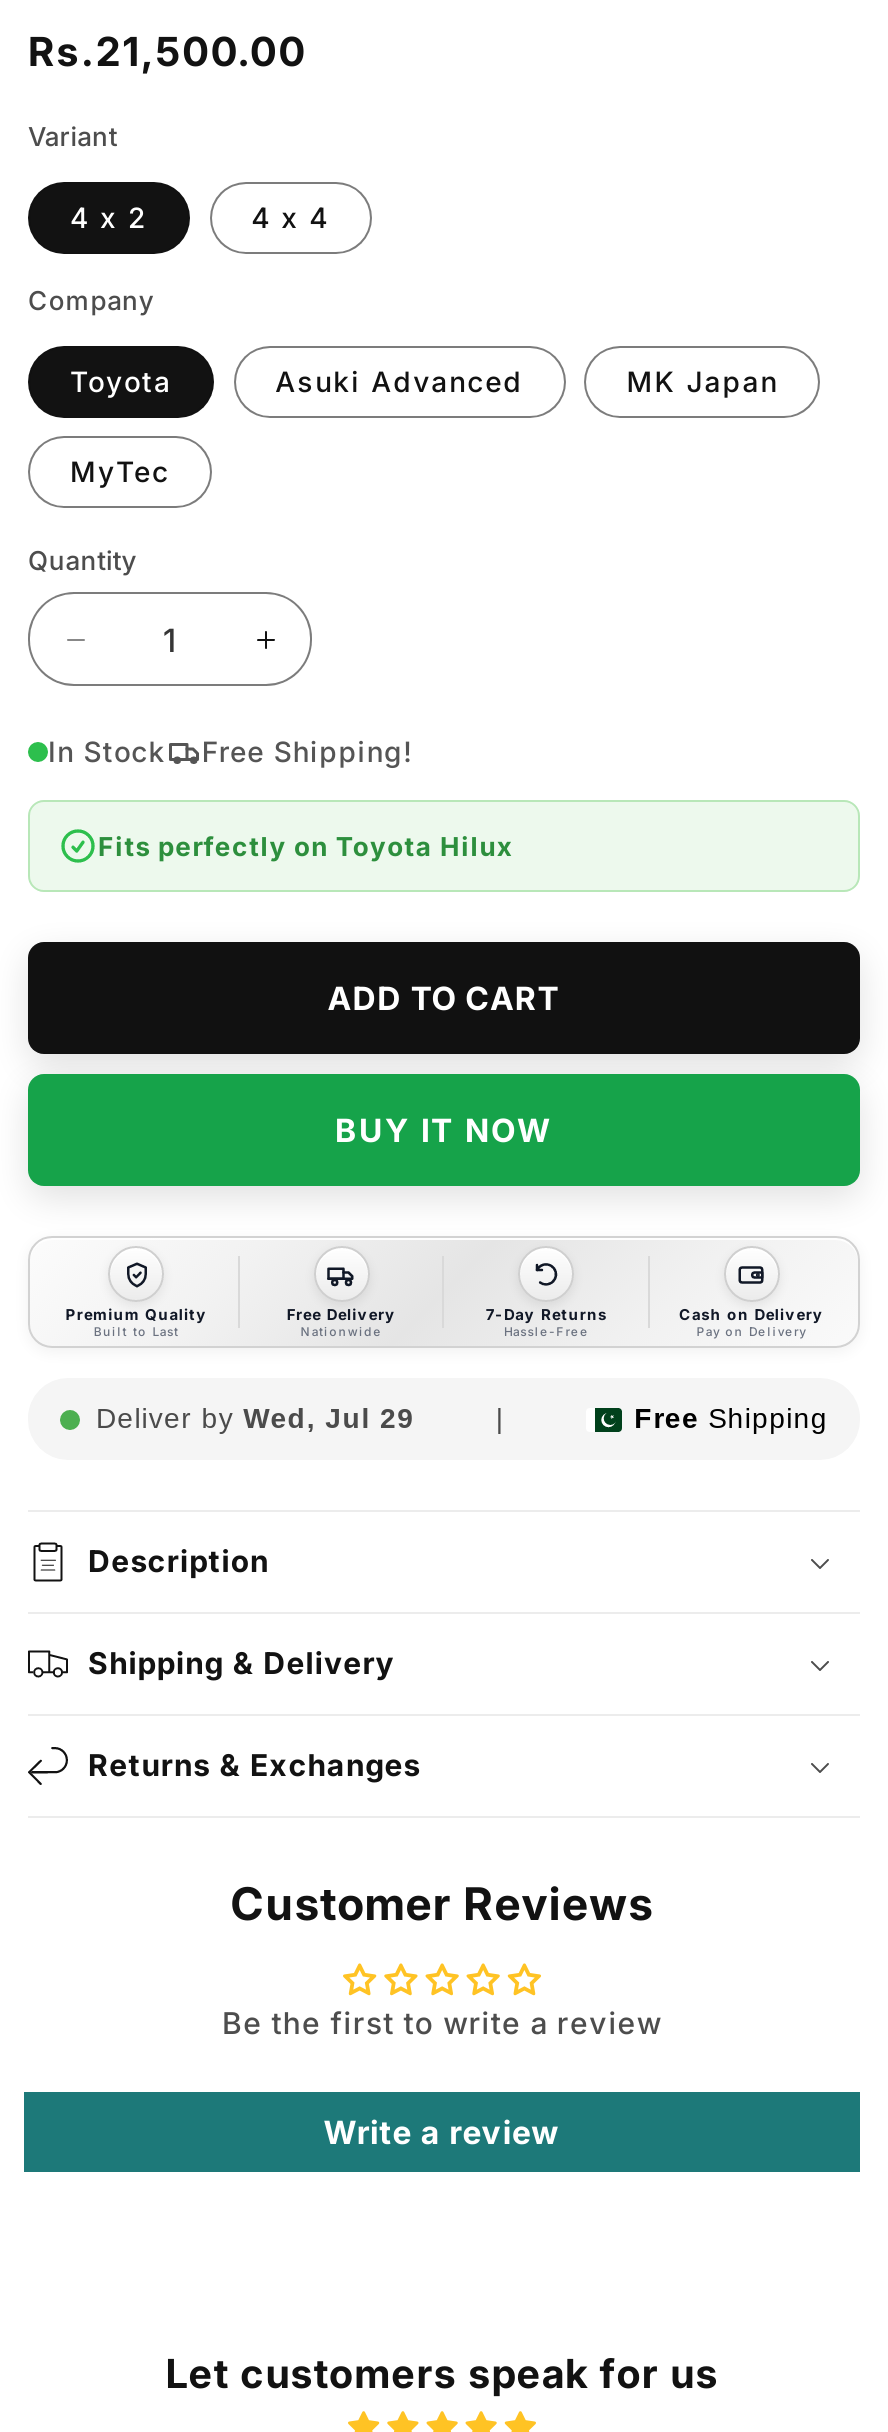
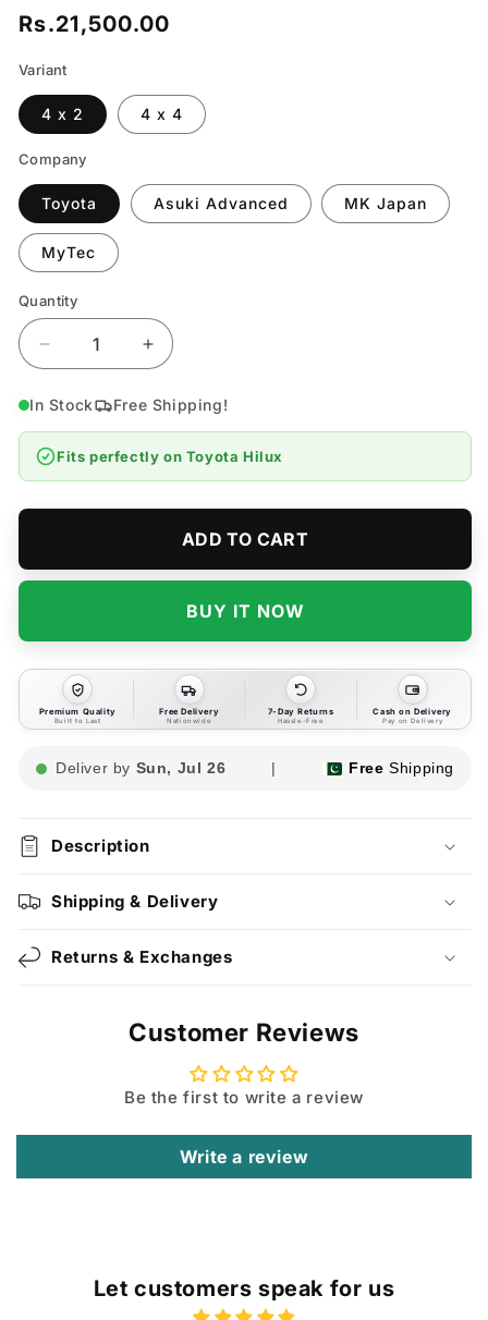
[96,1403,414,1435] Deliver by Wed, Jul 29 -> [56,759,226,777] Deliver by Sun, Jul 26

